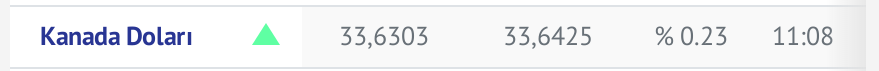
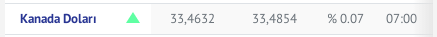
[339,19,429,53] 33,6303 -> [169,10,214,27] 33,4632
[503,19,593,53] 33,6425 -> [251,10,296,27] 33,4854
[654,19,728,53] % 0.23 -> [327,10,364,27] % 0.07
[772,19,834,53] 11:08 -> [386,10,417,27] 07:00

